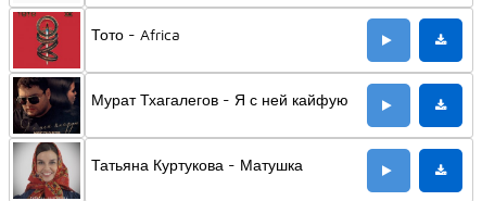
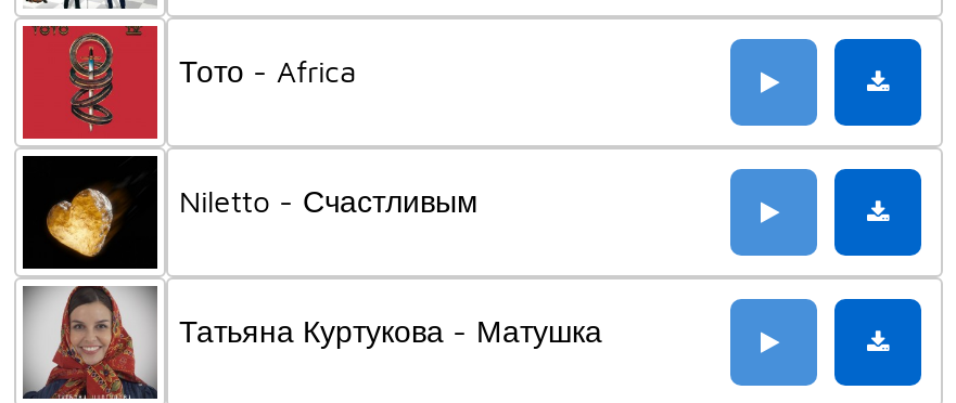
[14,77,348,135] [image] | Мурат Тхагалегов - Я с ней кайфую -> [27,156,479,271] [image] | Niletto - Счастливым

